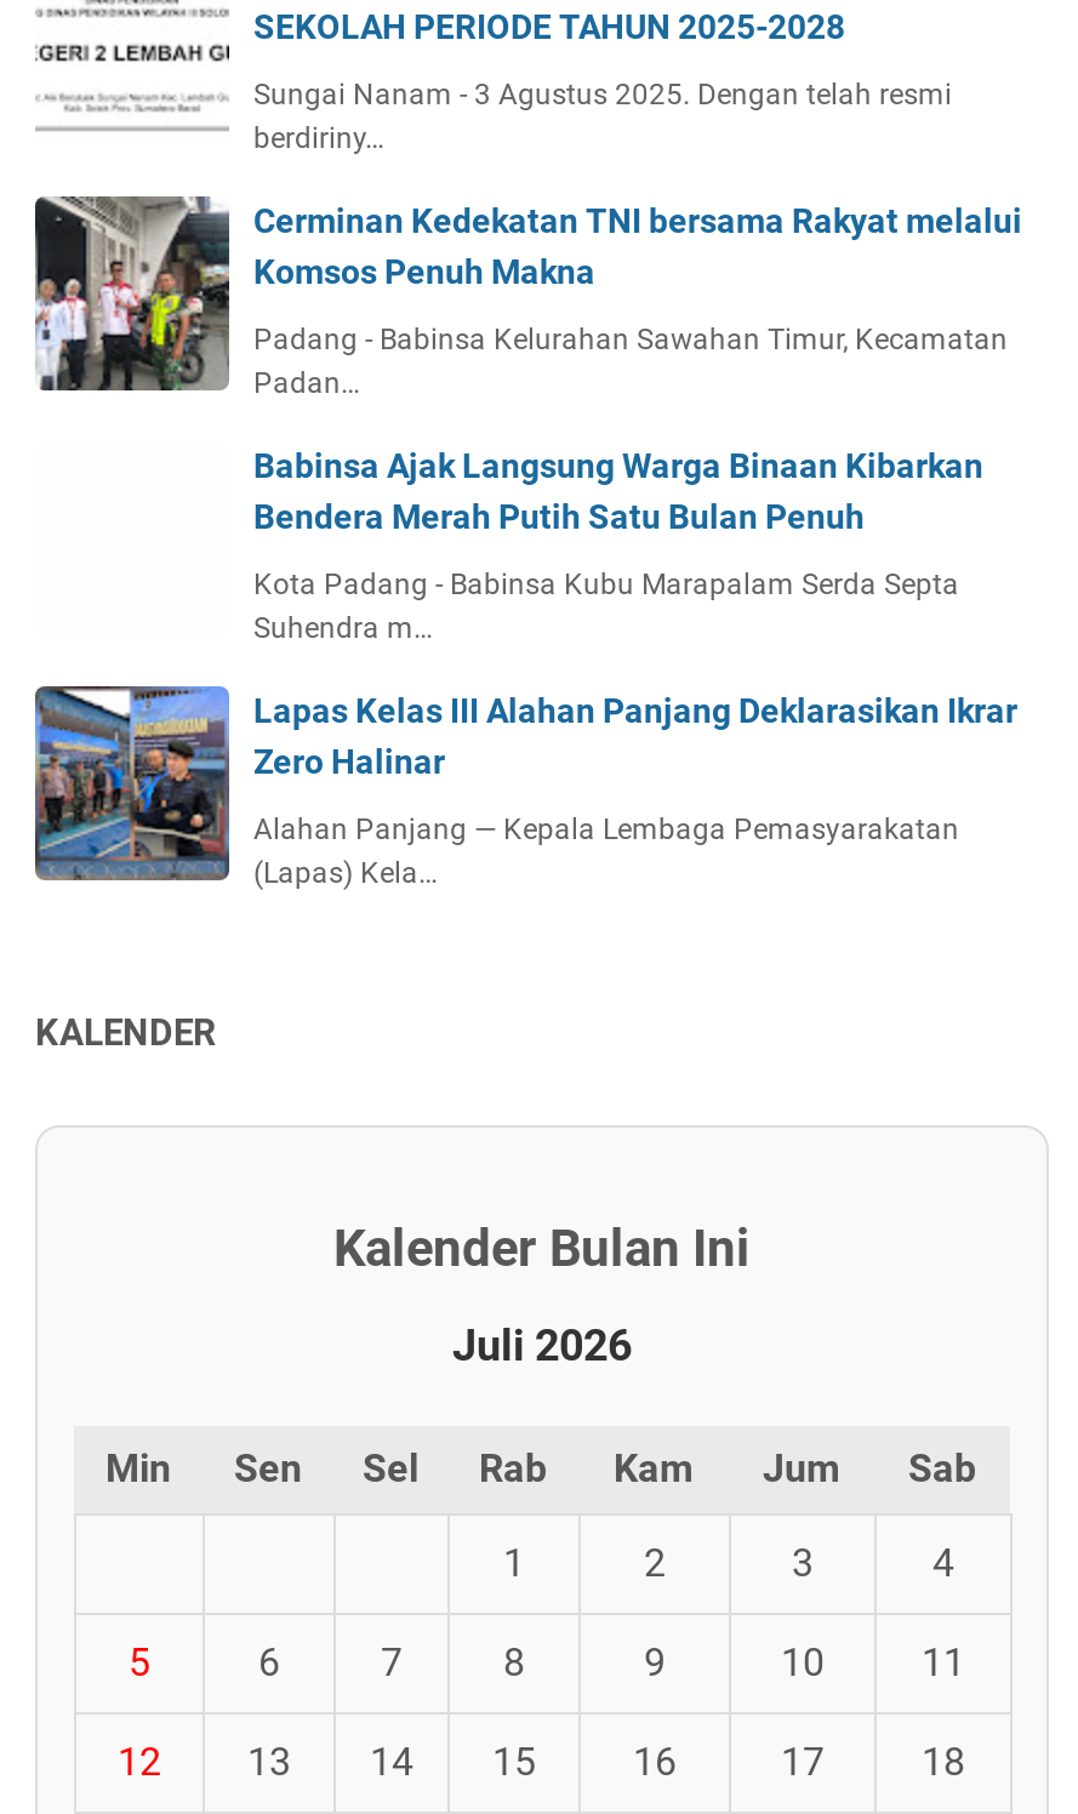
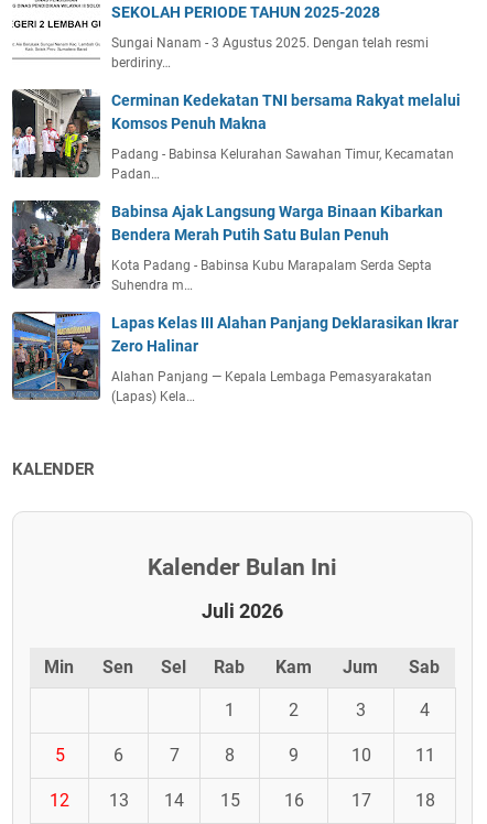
none -> [11,199,101,290] [image]

